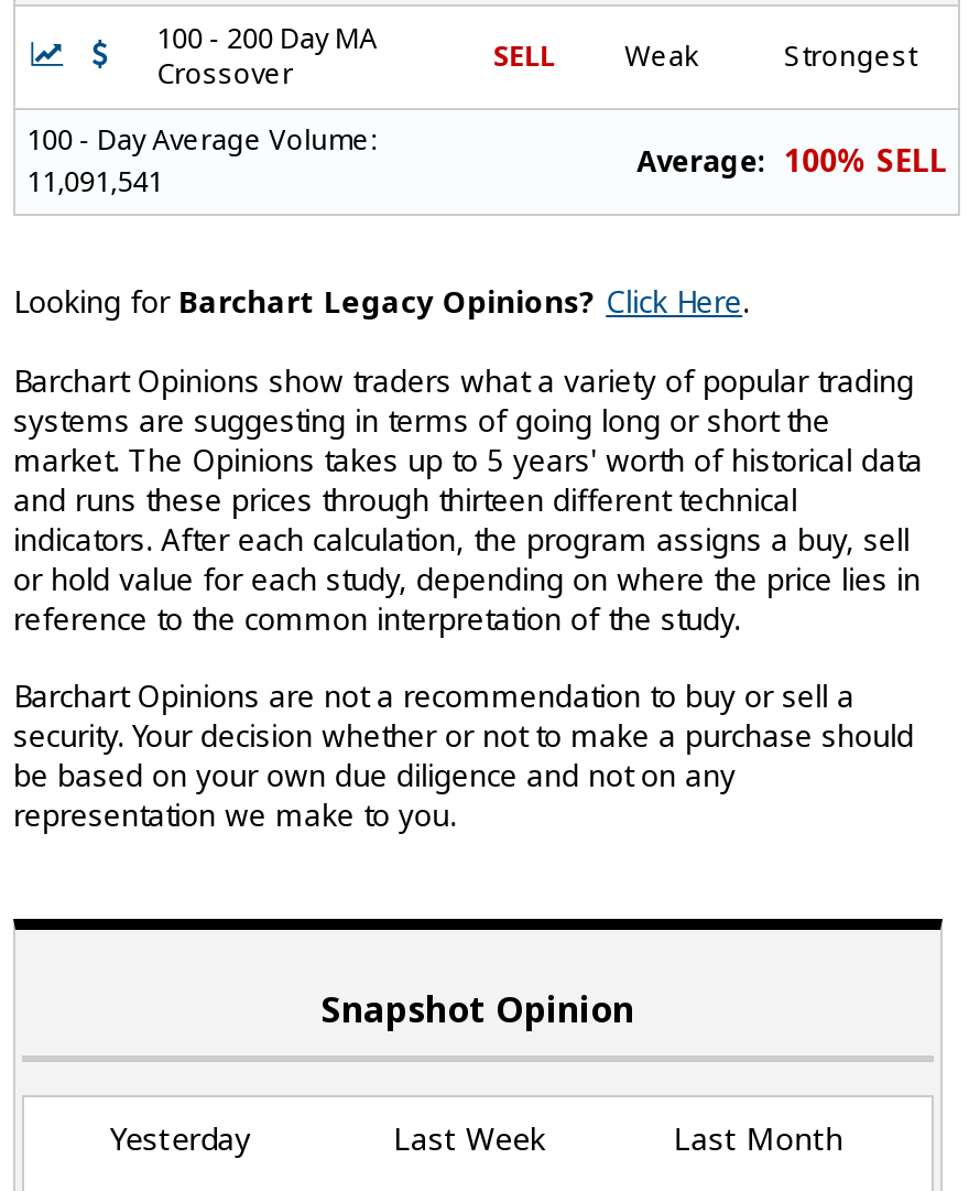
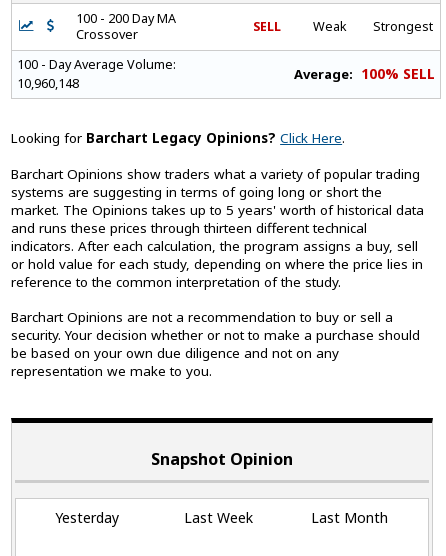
[27,164,163,201] 11,091,541 -> [17,75,79,92] 10,960,148

